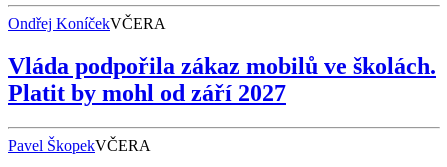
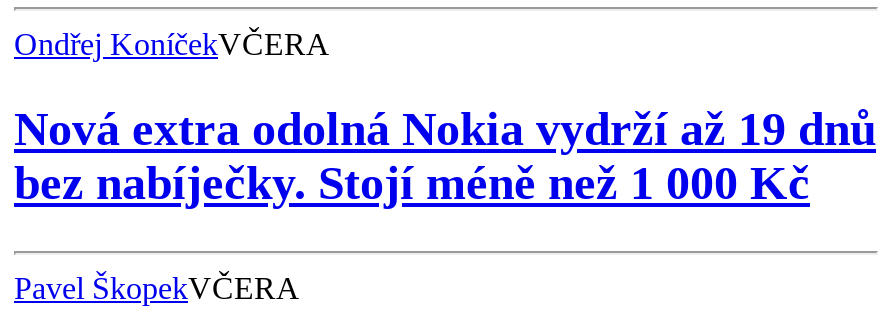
[8,53,436,106] Vláda podpořila zákaz mobilů ve školách. | Platit by mohl od září 2027 -> [14,102,876,208] Nová extra odolná Nokia vydrží až 19 dnů | bez nabíječky. Stojí méně než 1 000 Kč

